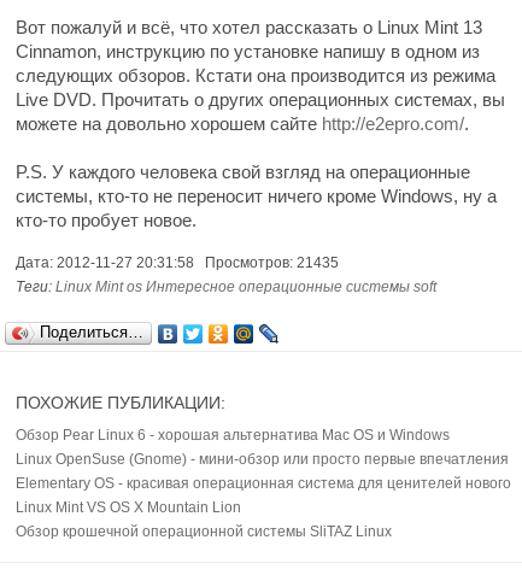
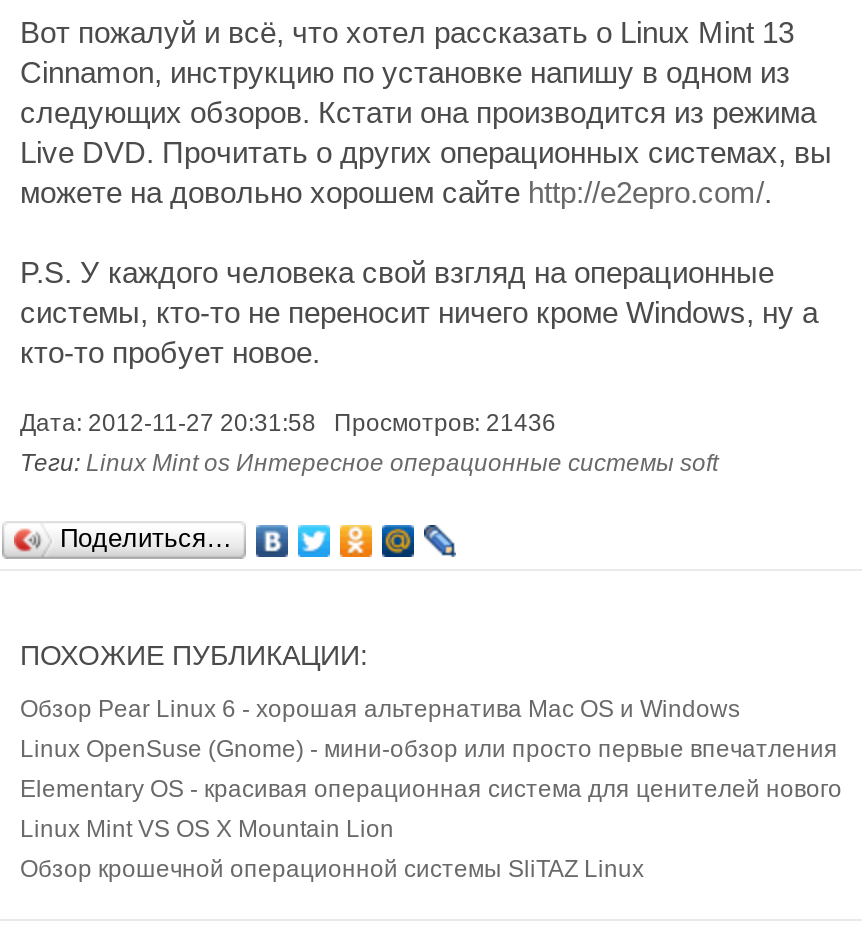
[16,254,339,271] Дата: 2012-11-27 20:31:58 Просмотров: 21435 -> [20,409,556,437] Дата: 2012-11-27 20:31:58 Просмотров: 21436

